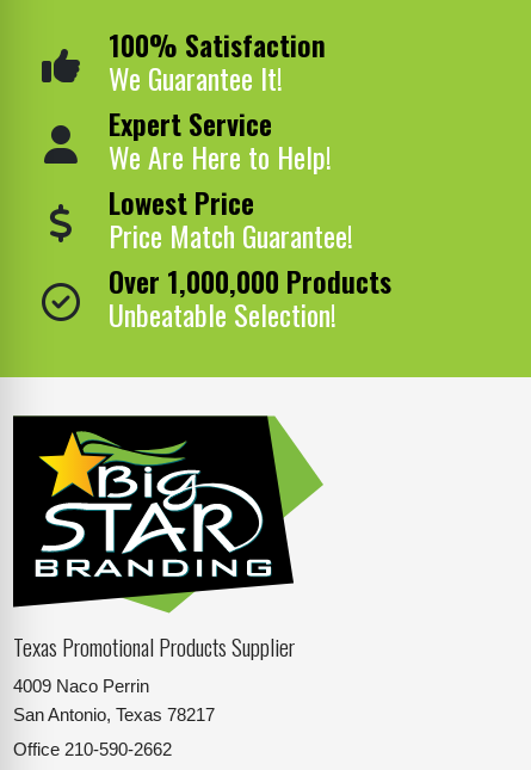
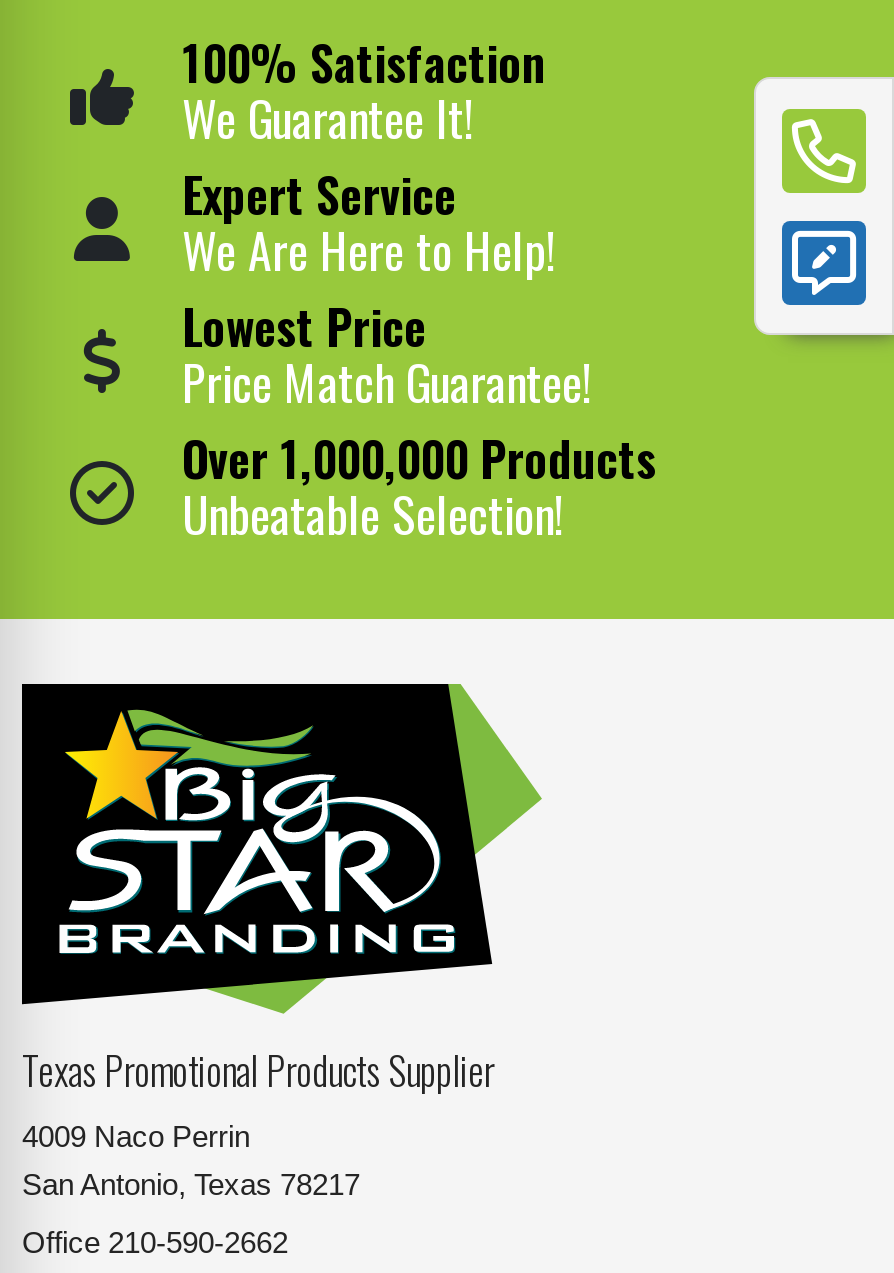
none -> [752,75,888,341] [image]

